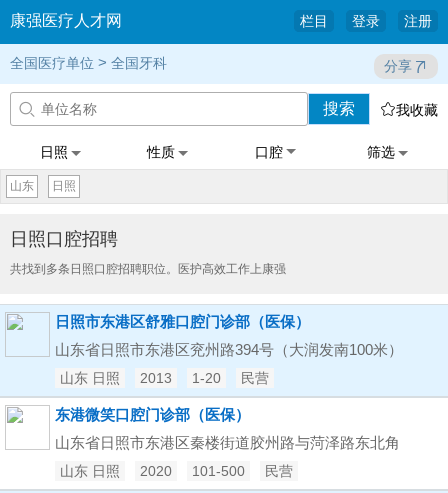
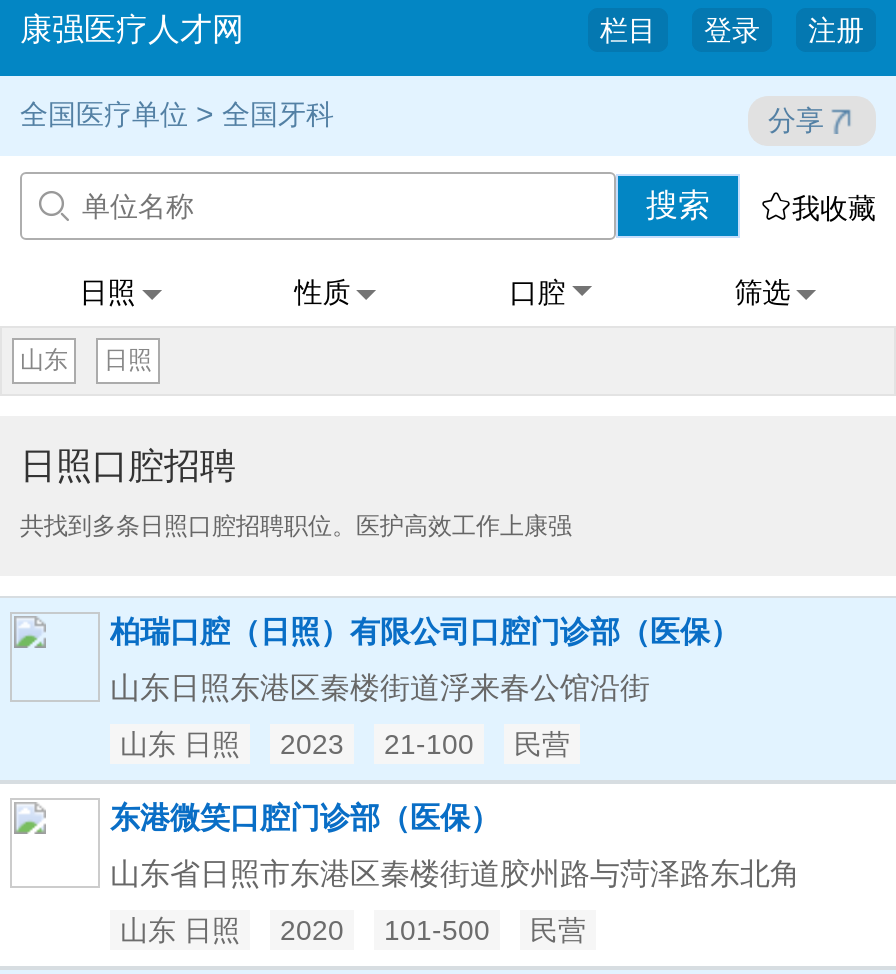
[55,313,310,330] 日照市东港区舒雅口腔门诊部（医保） -> [110,614,740,648] 柏瑞口腔（日照）有限公司口腔门诊部（医保）
[55,341,403,358] 山东省日照市东港区兖州路394号（大润发南100米） -> [110,670,650,704] 山东日照东港区秦楼街道浮来春公馆沿街
[140,370,172,386] 2013 -> [280,728,344,760] 2023
[192,370,221,386] 1-20 -> [384,728,474,760] 21-100

